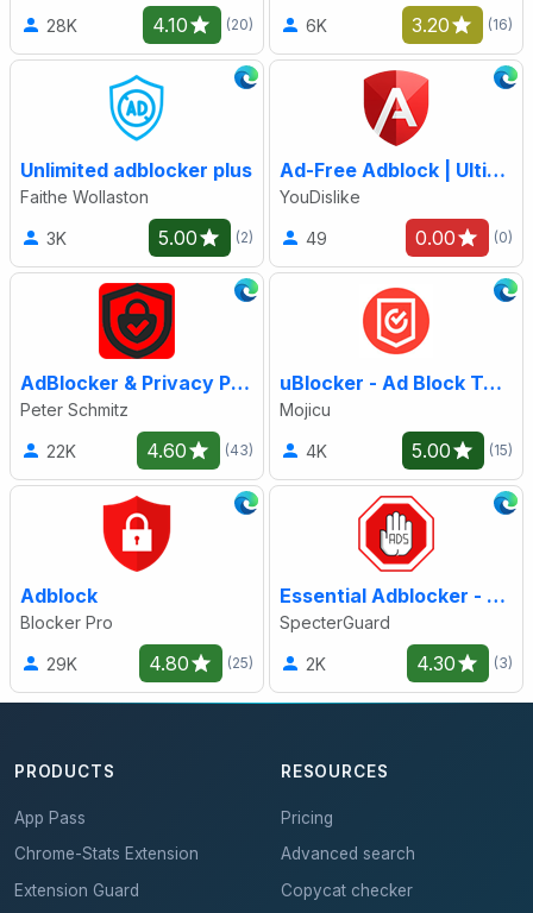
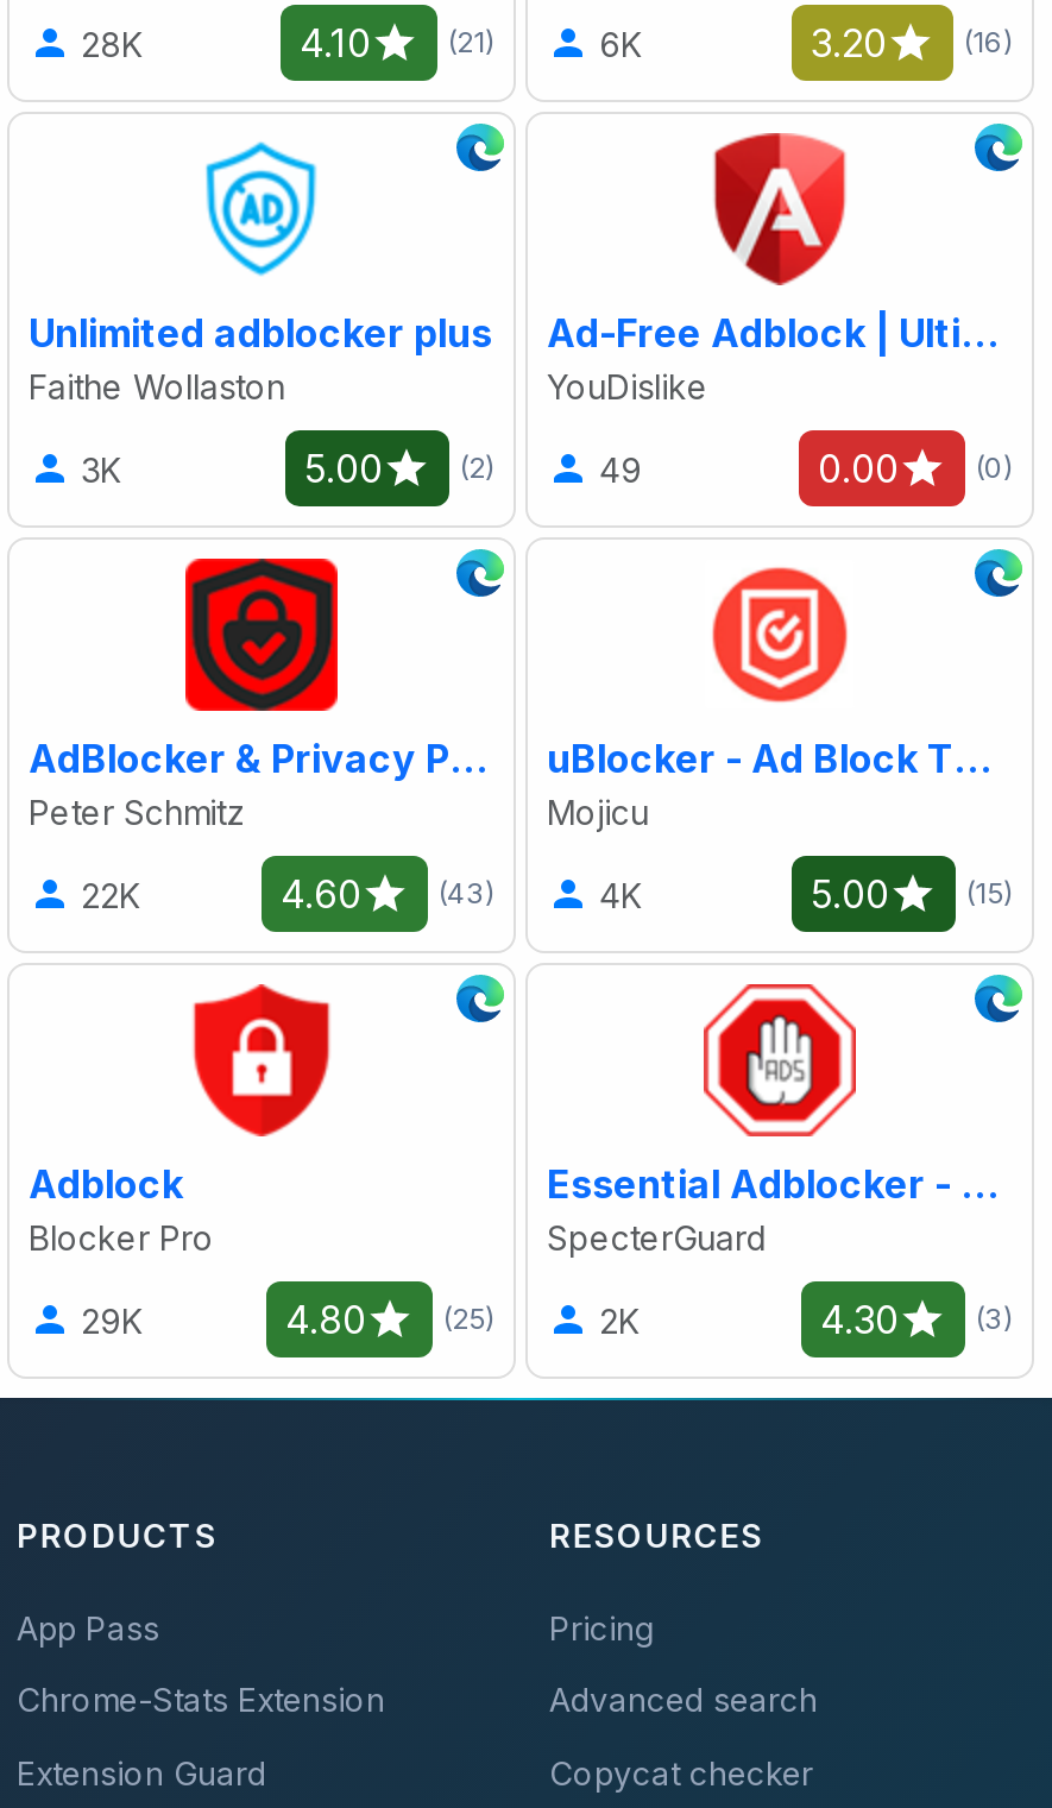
[226,15,253,33] (20) -> [447,24,494,59] (21)

